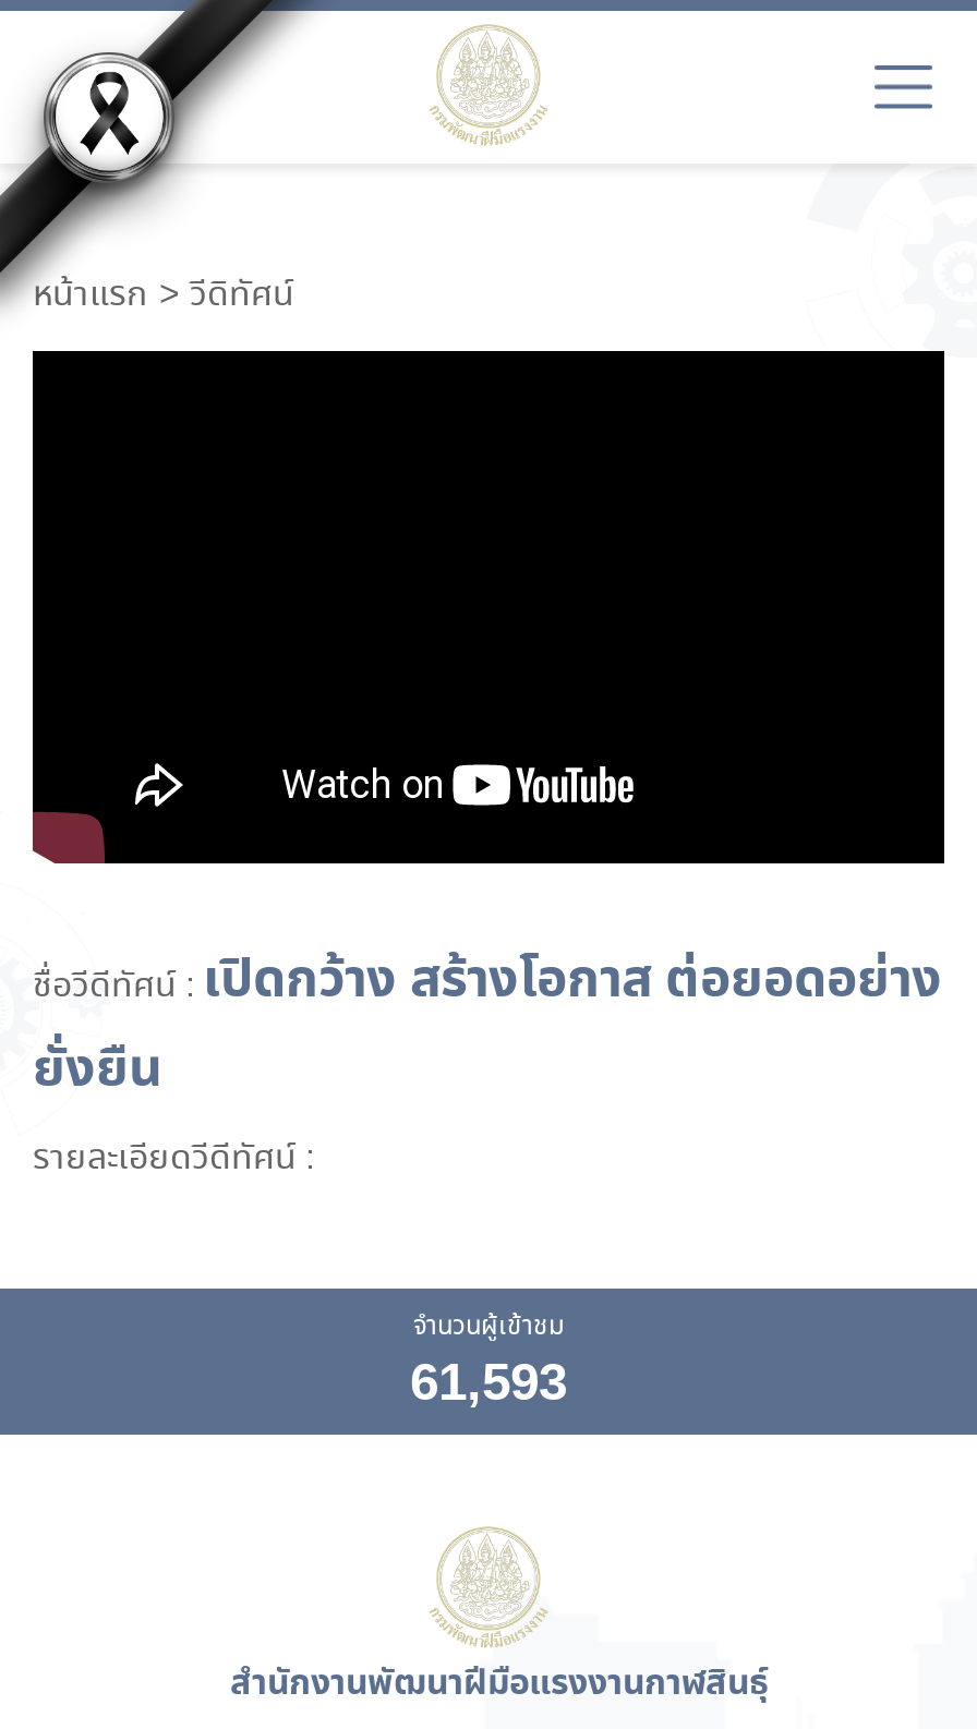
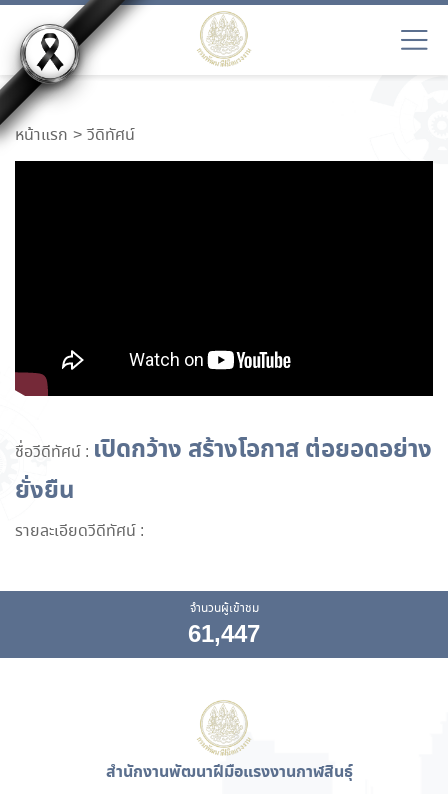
[410,1345,567,1424] 61,593 -> [188,617,260,653] 61,447

